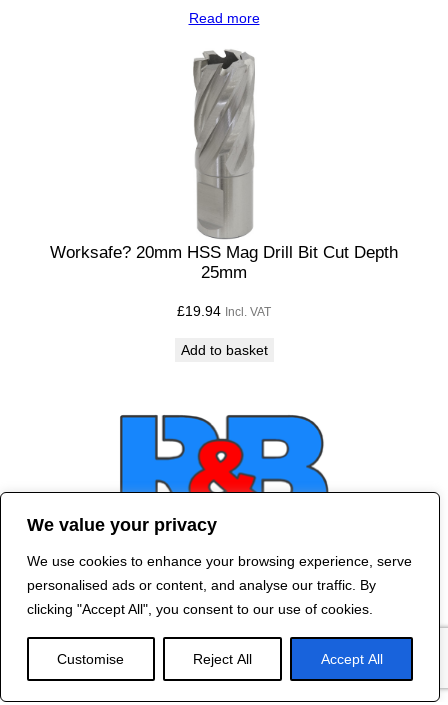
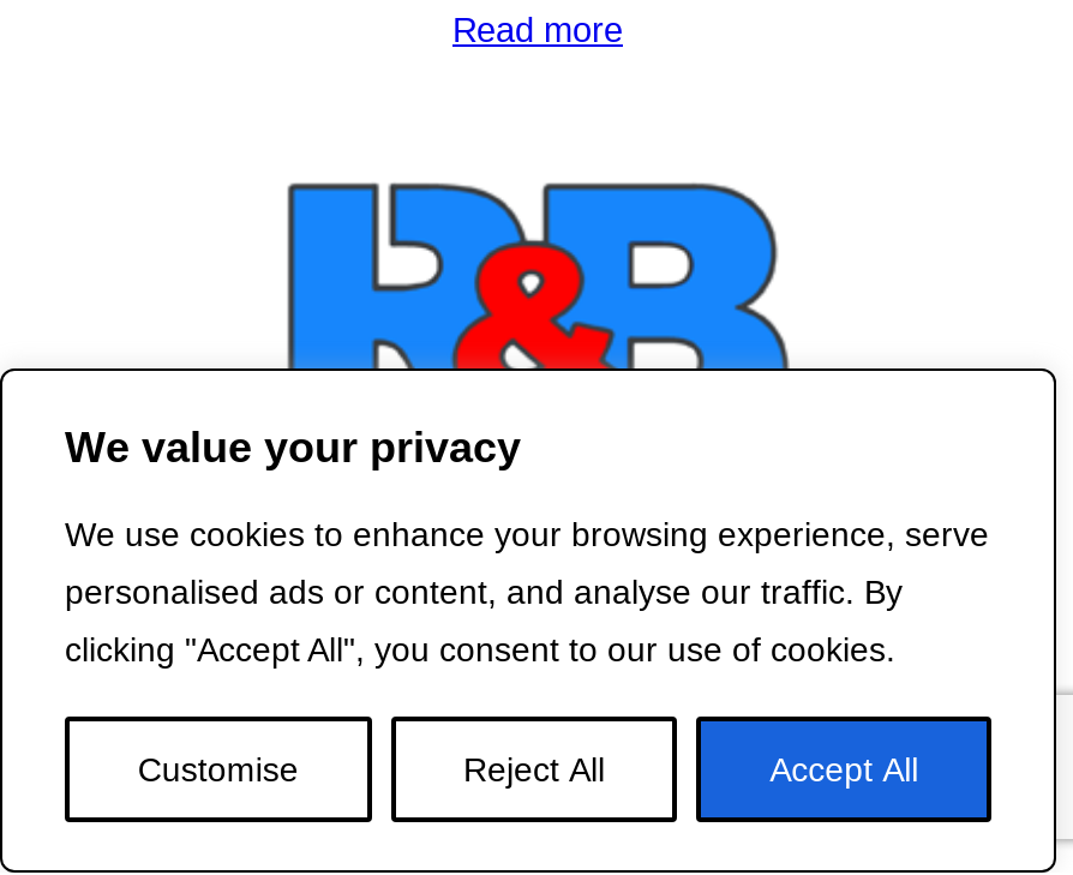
[50,49,398,358] [image] | Worksafe? 20mm HSS Mag Drill Bit Cut Depth | 25mm | £19.94 Incl. VAT | Add to basket -> none

